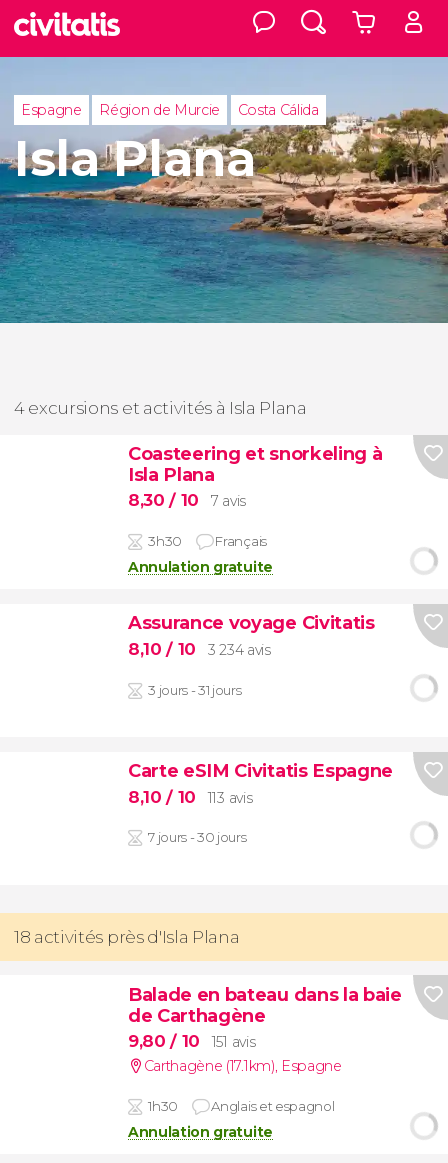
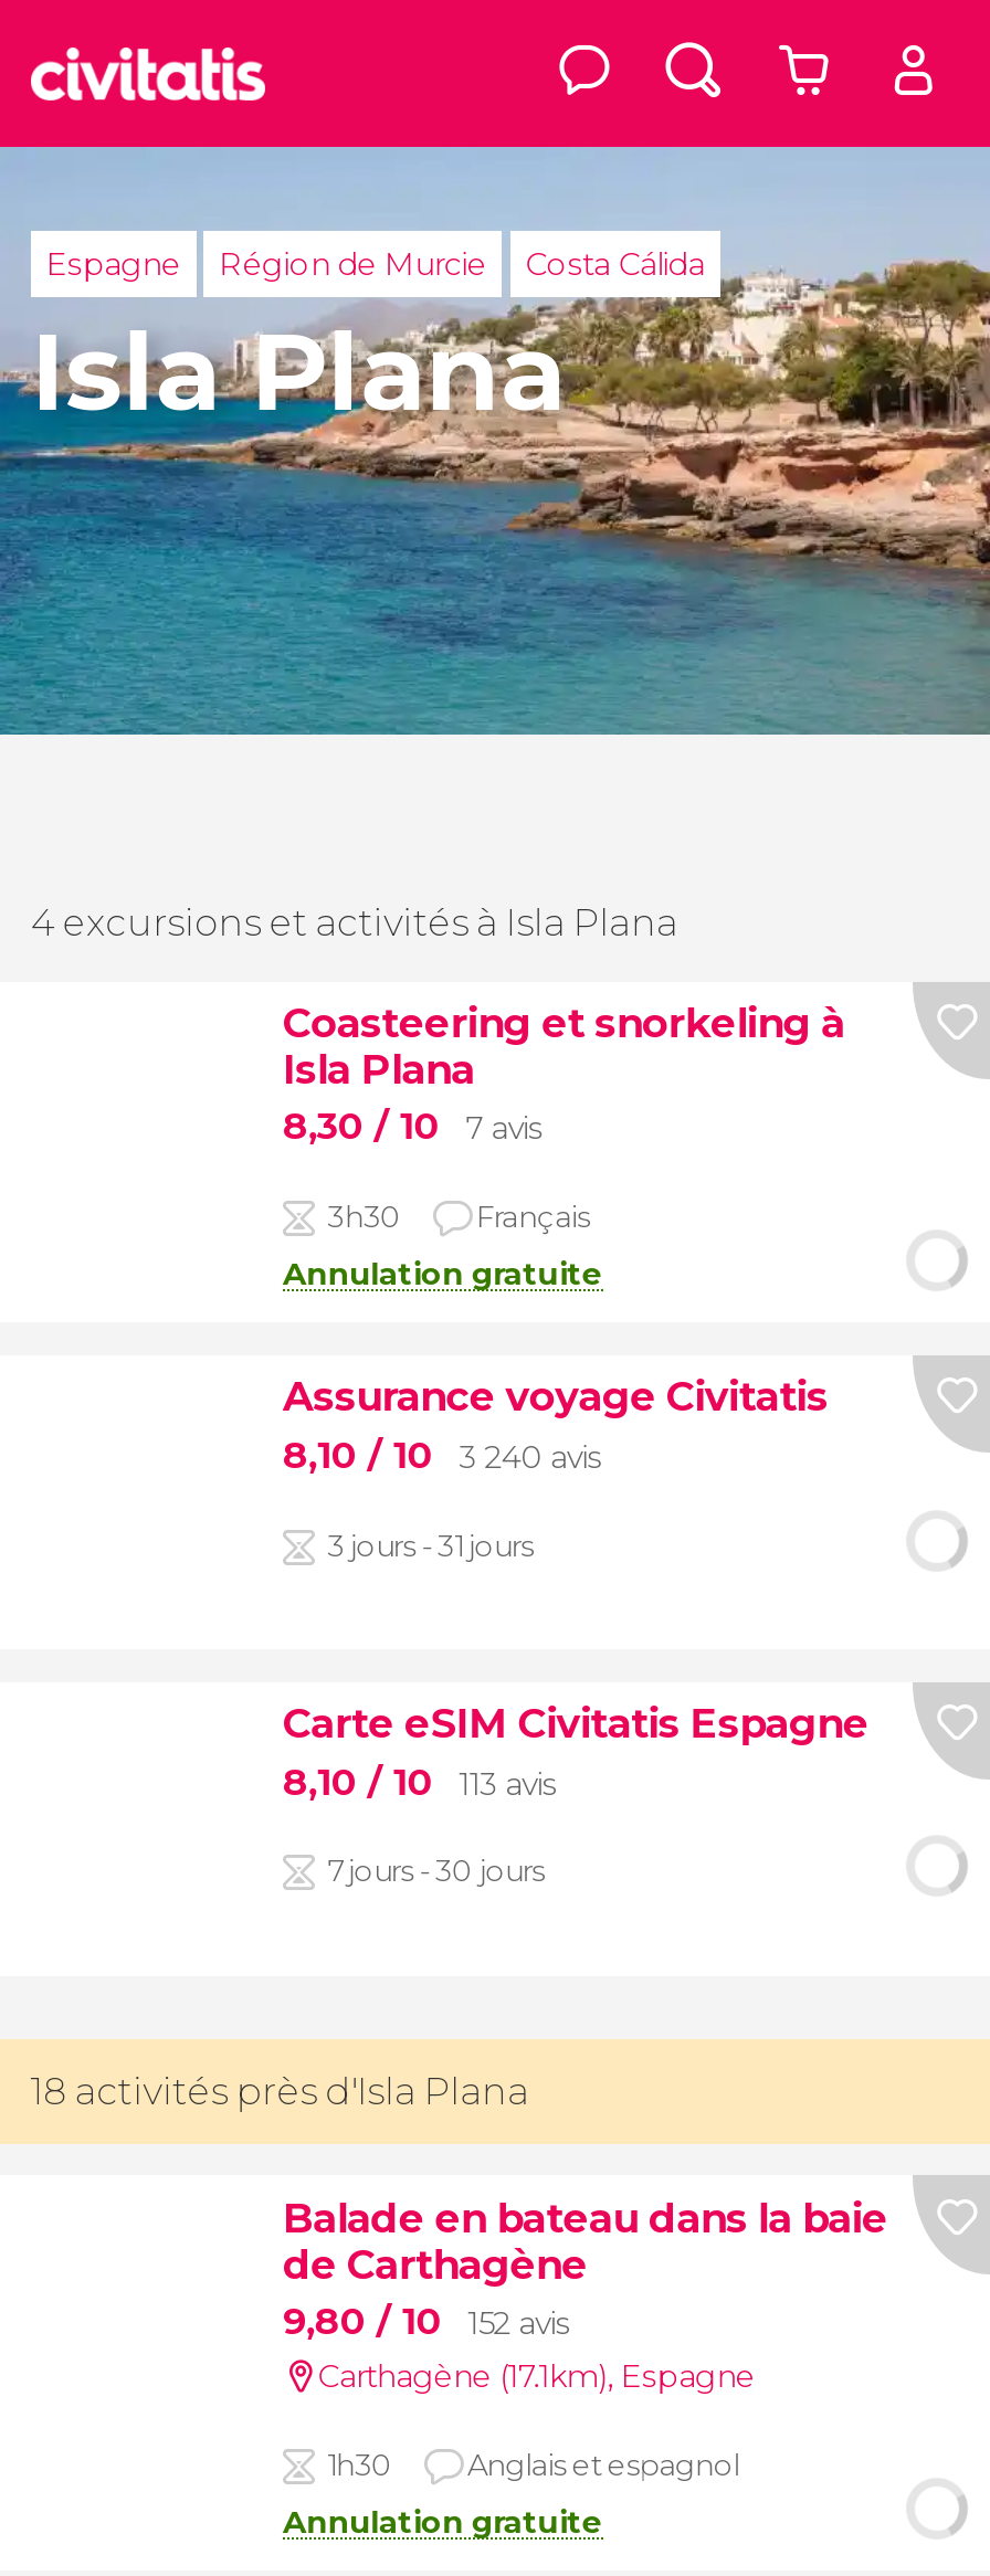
[128,639,271,659] 8,10 / 10 3 234 avis -> [283,1432,602,1477] 8,10 / 10 3 240 avis
[128,1031,255,1051] 9,80 / 10 151 avis -> [283,2300,571,2344] 9,80 / 10 152 avis

